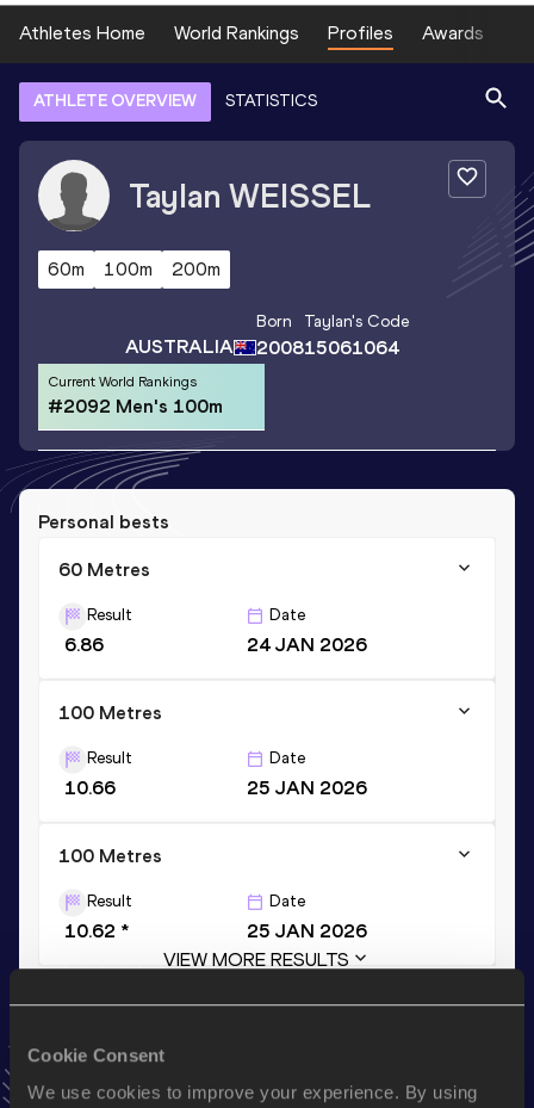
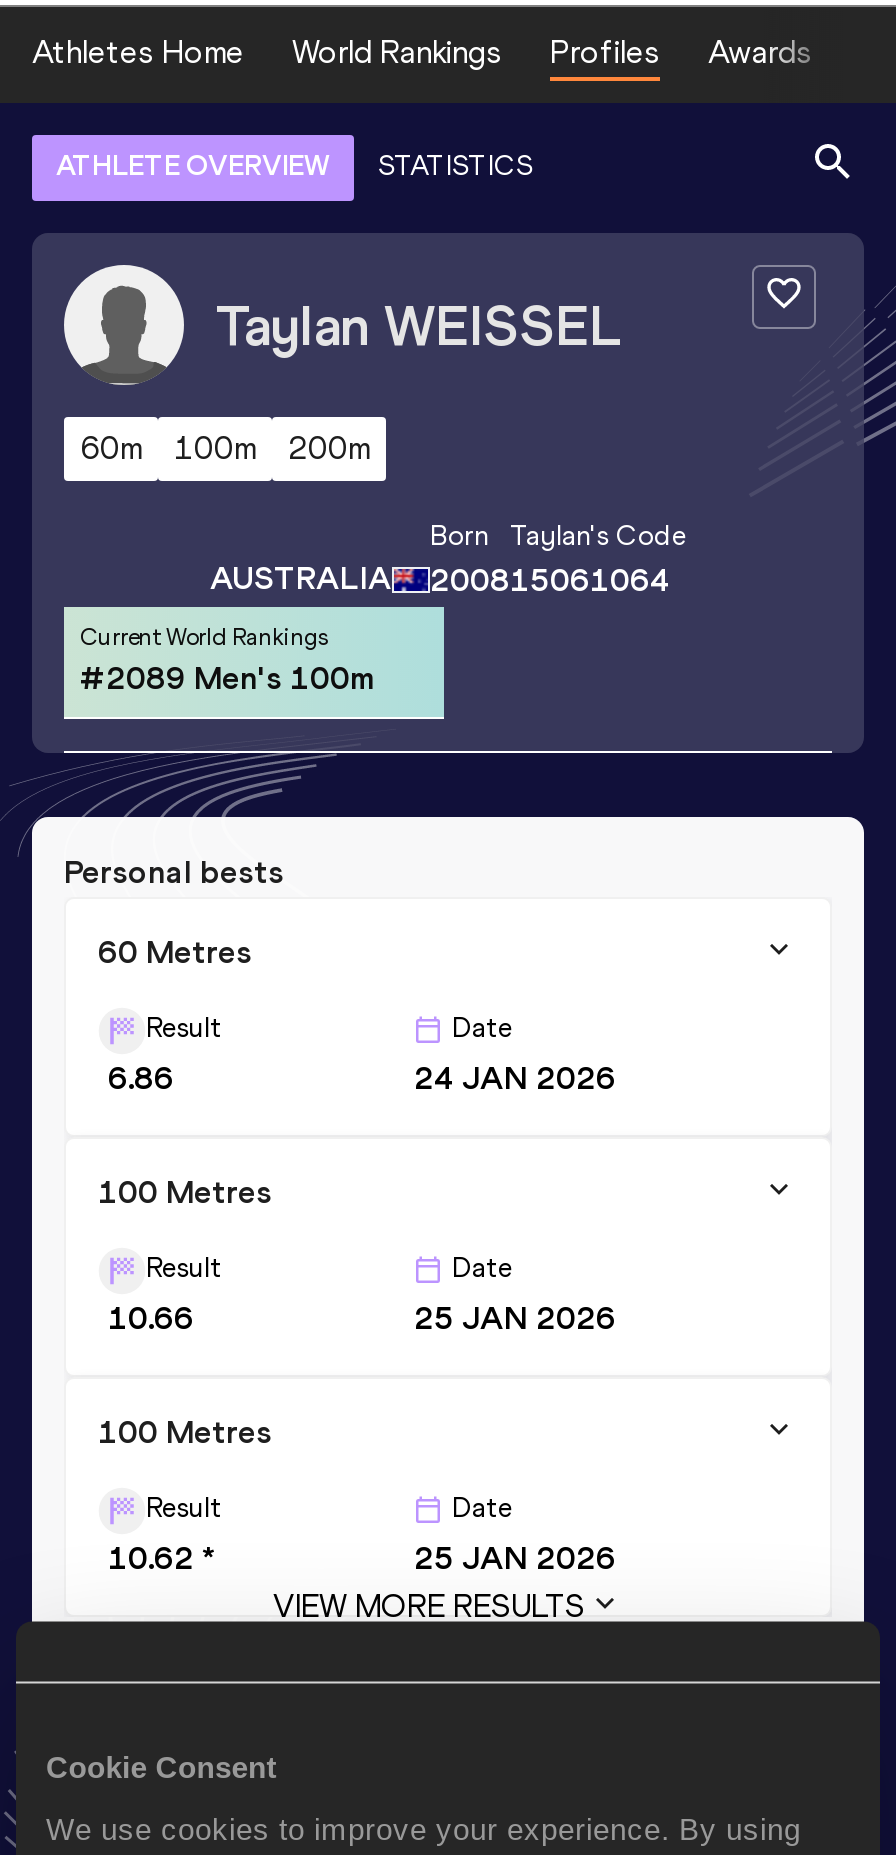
[48,395,223,417] #2092 Men's 100m -> [80,659,374,697] #2089 Men's 100m

